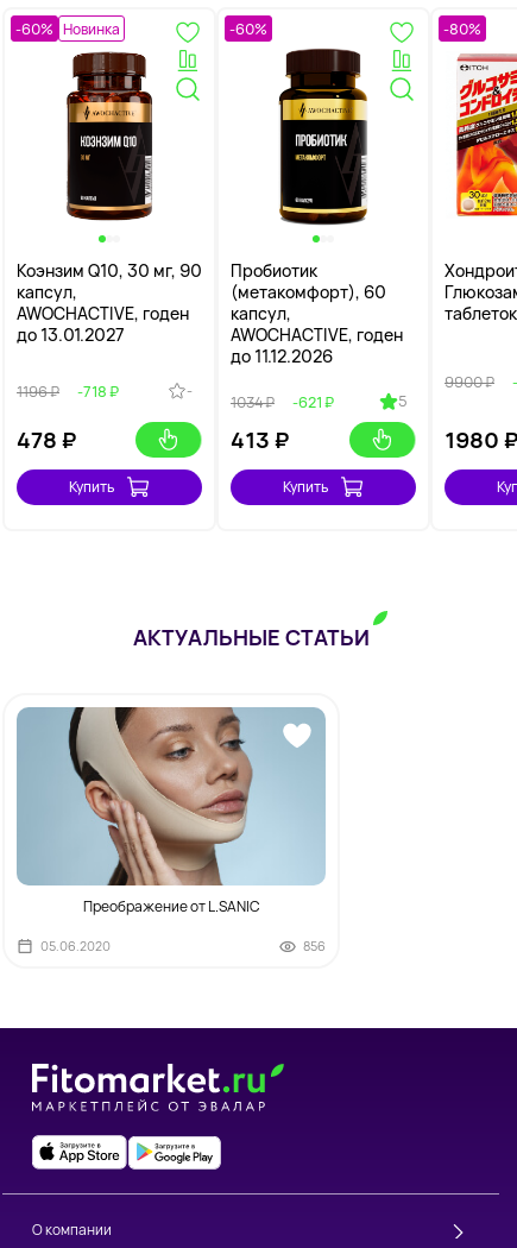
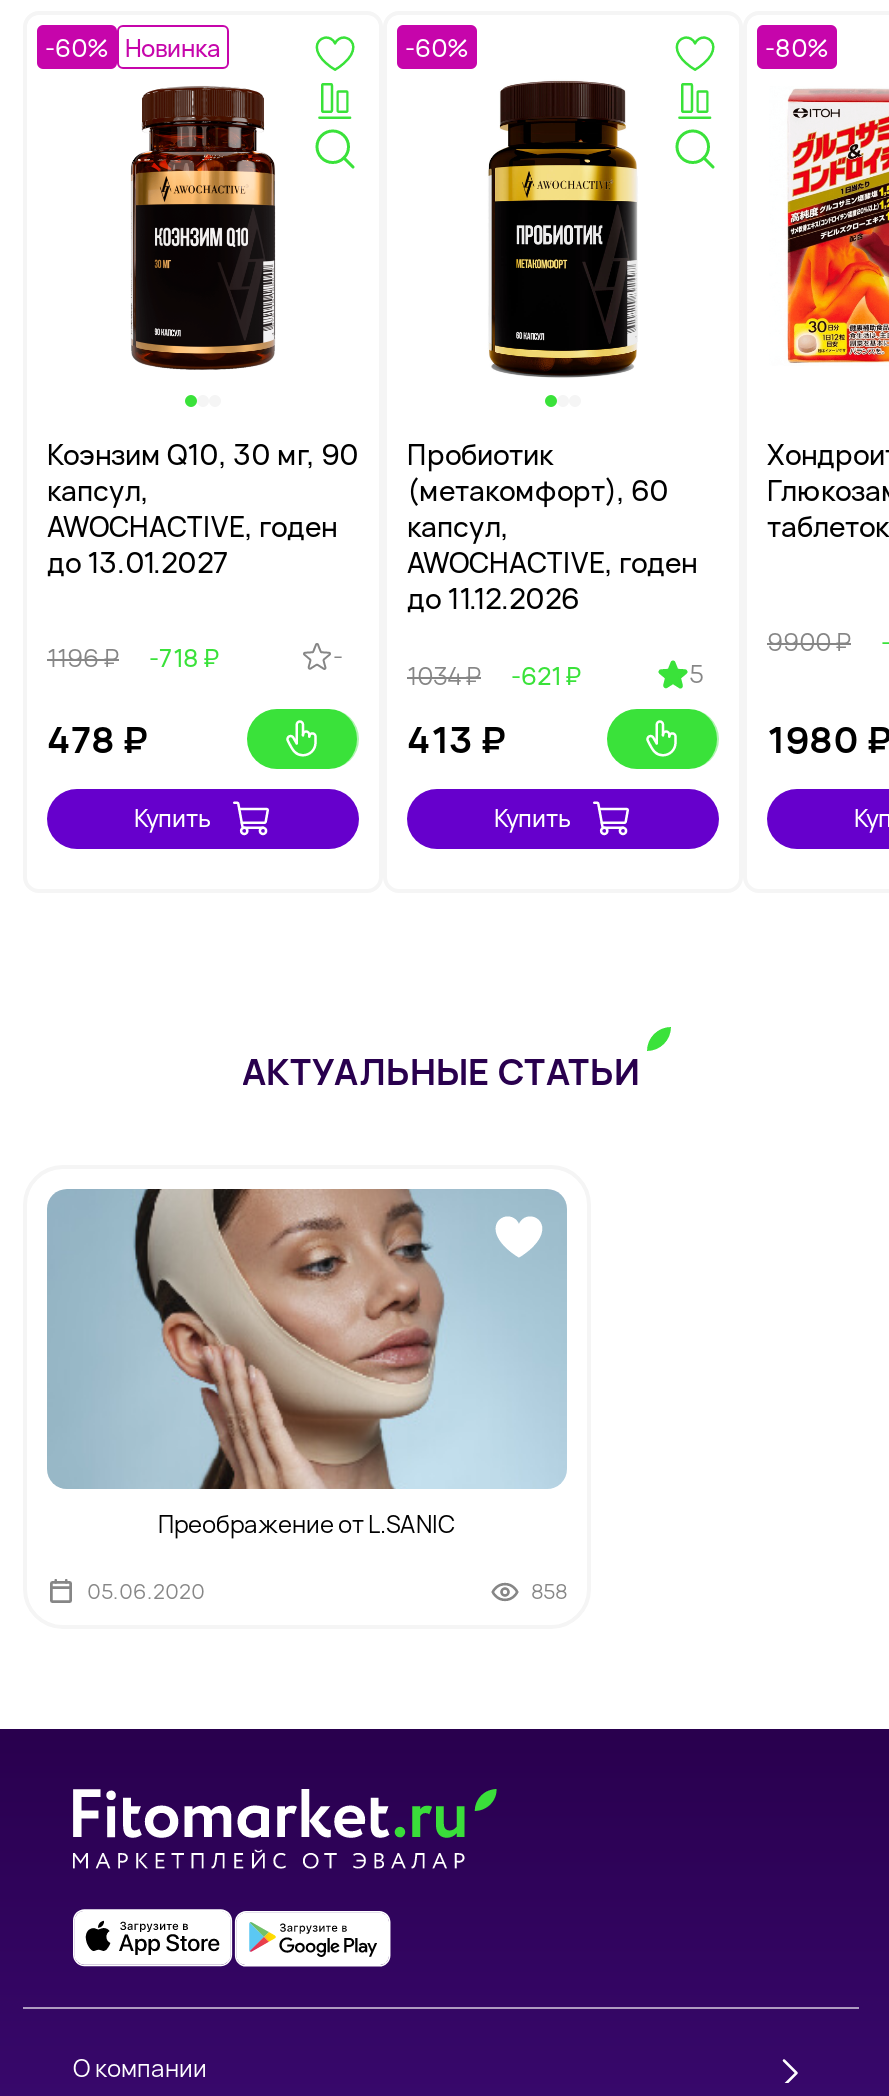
[303,938,326,955] 856 -> [531,1578,567,1606] 858

